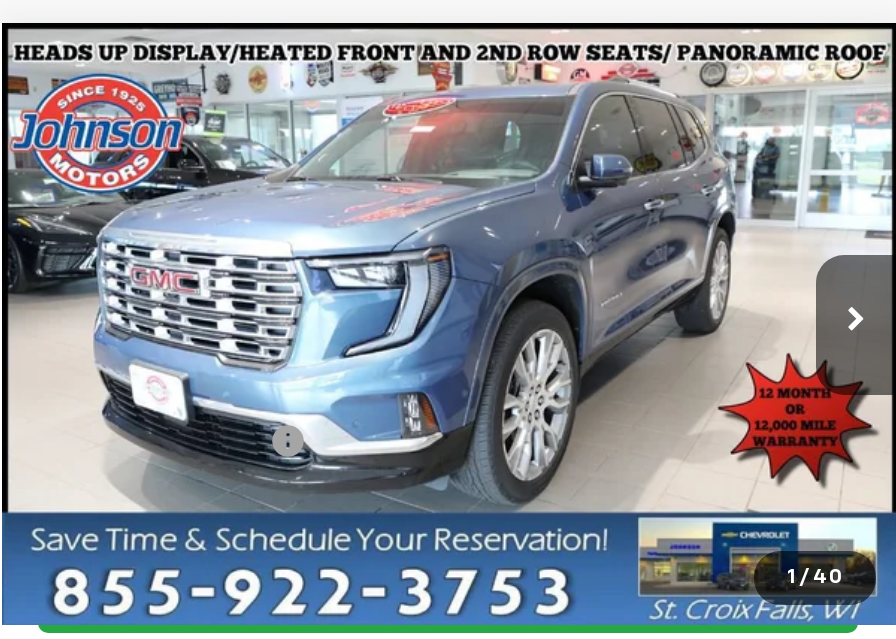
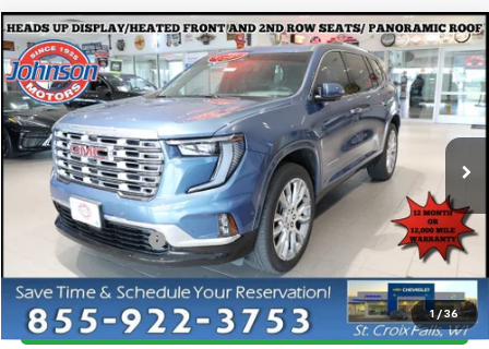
[787,568,843,588] 1 / 40 -> [431,308,459,319] 1 / 36

